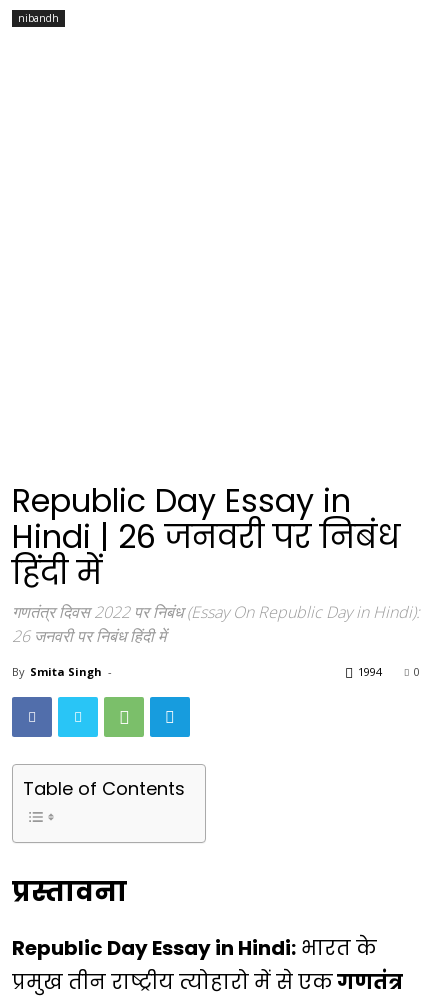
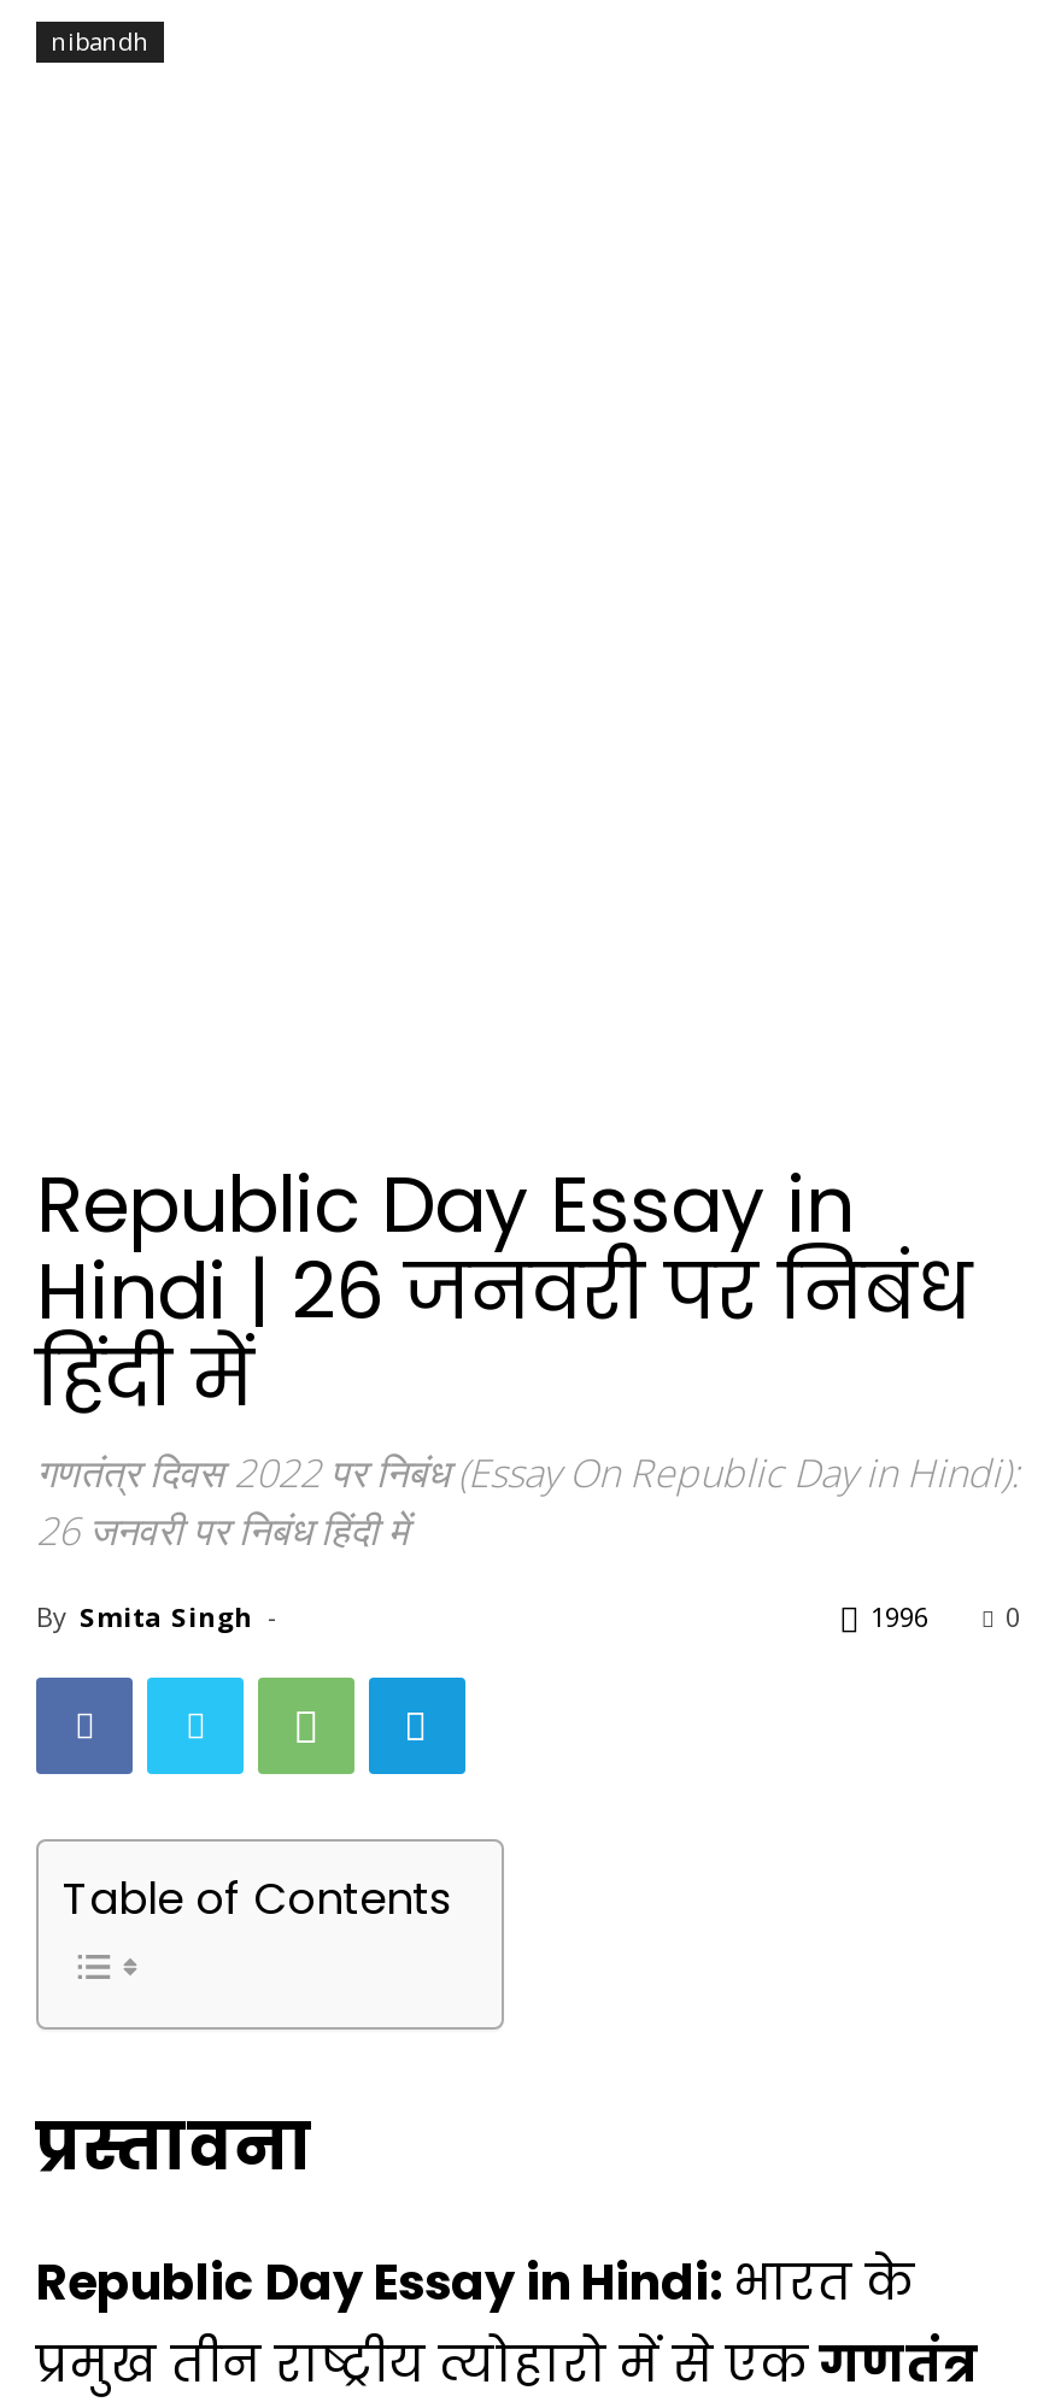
[358,664,382,679] 1994 -> [871,1598,928,1634] 1996

